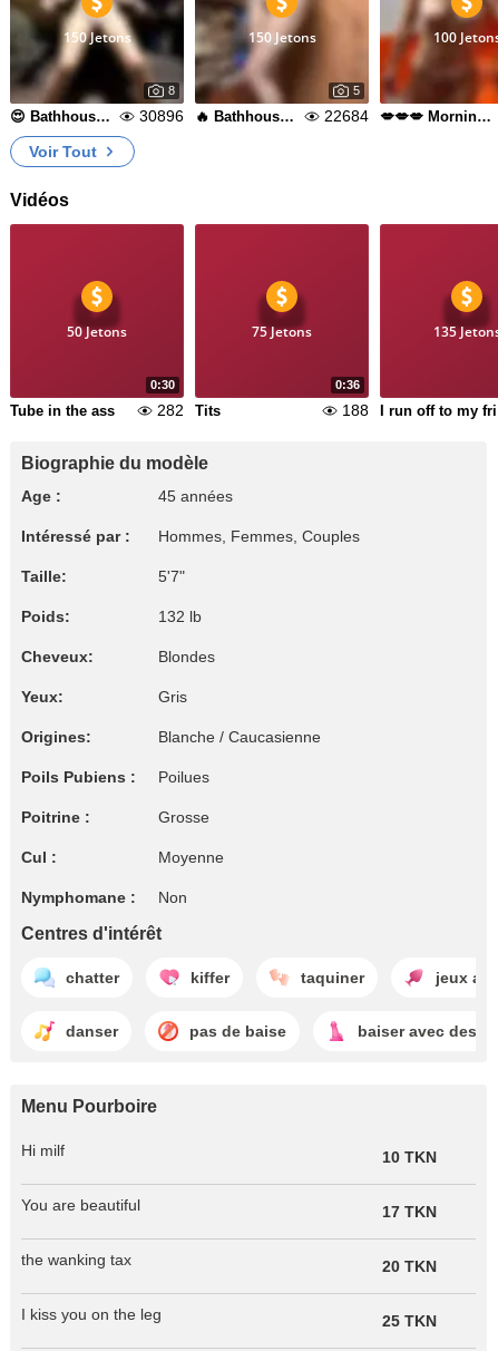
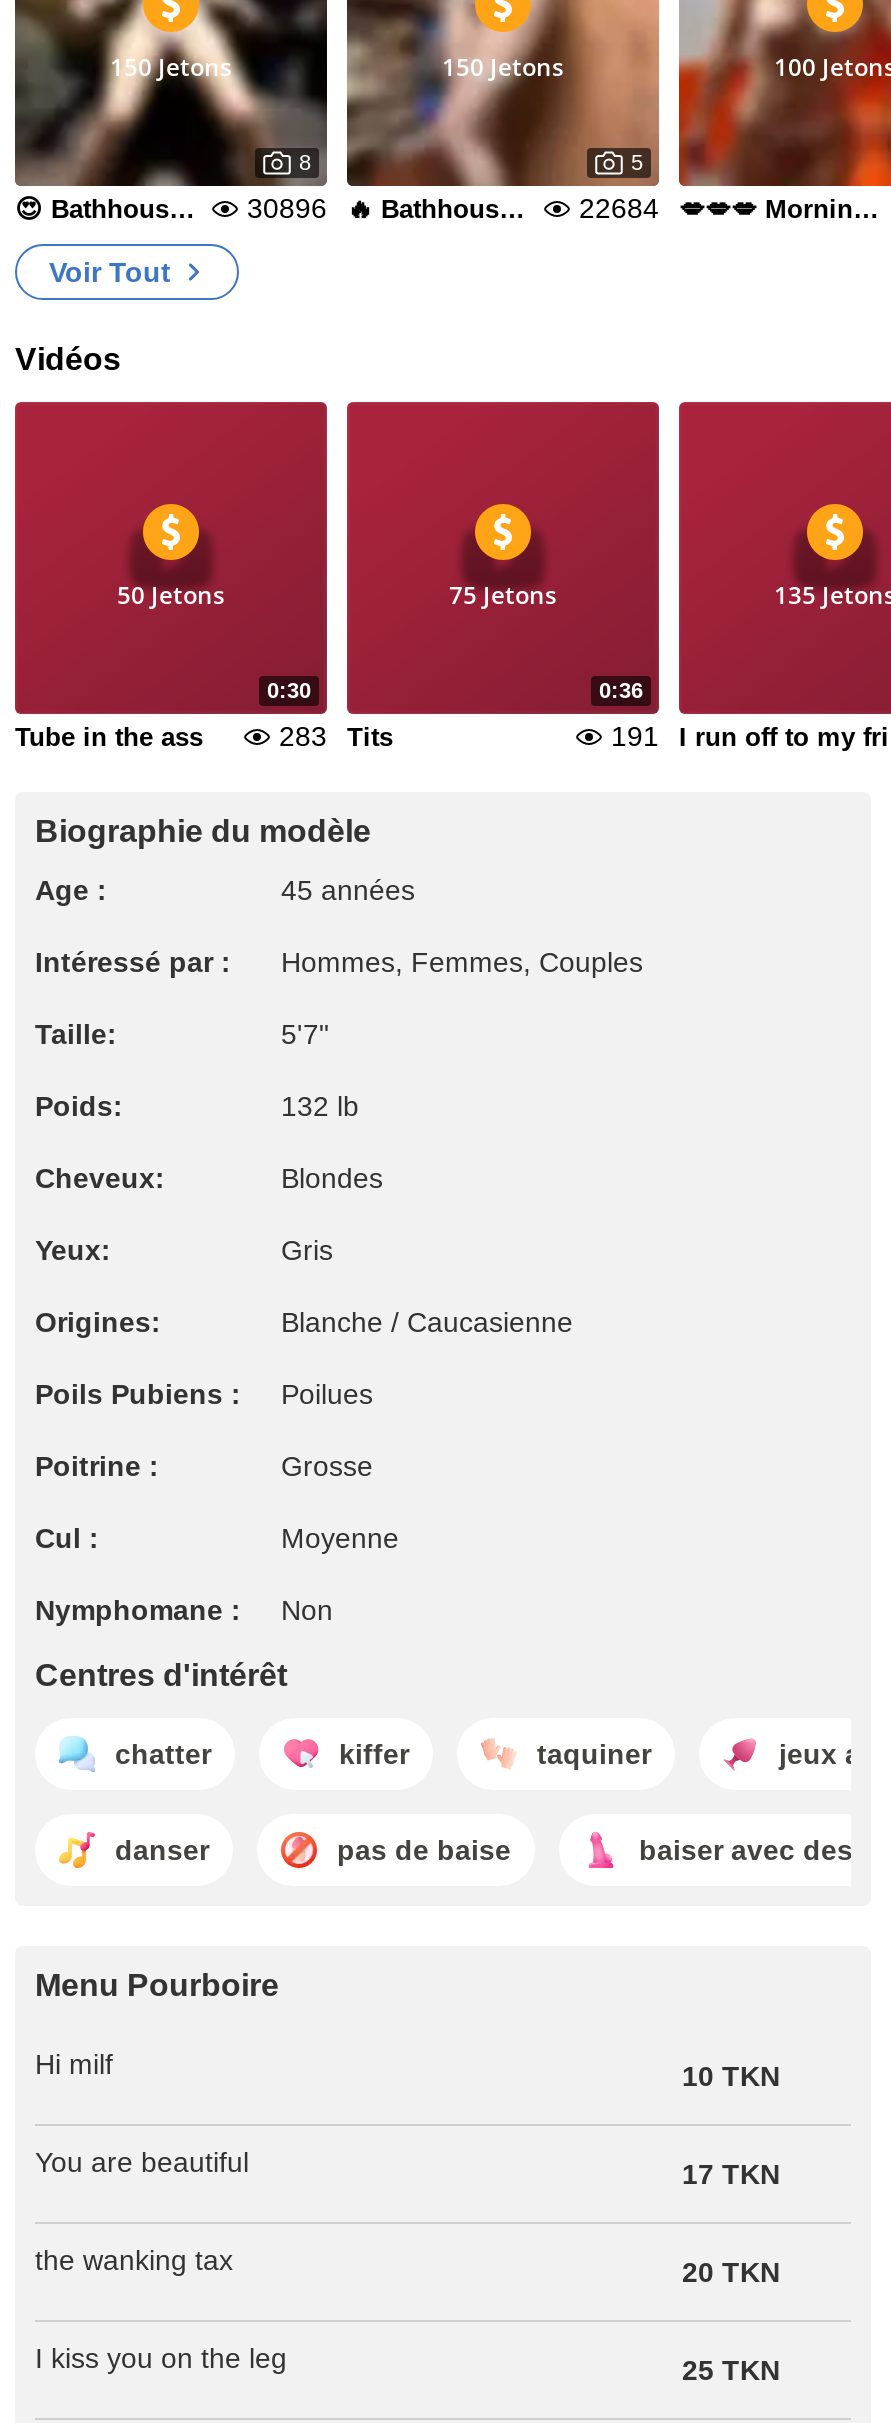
[157,401,221,419] 282 Tits -> [279,720,393,752] 283 Tits
[342,401,369,419] 188 -> [611,720,659,752] 191

